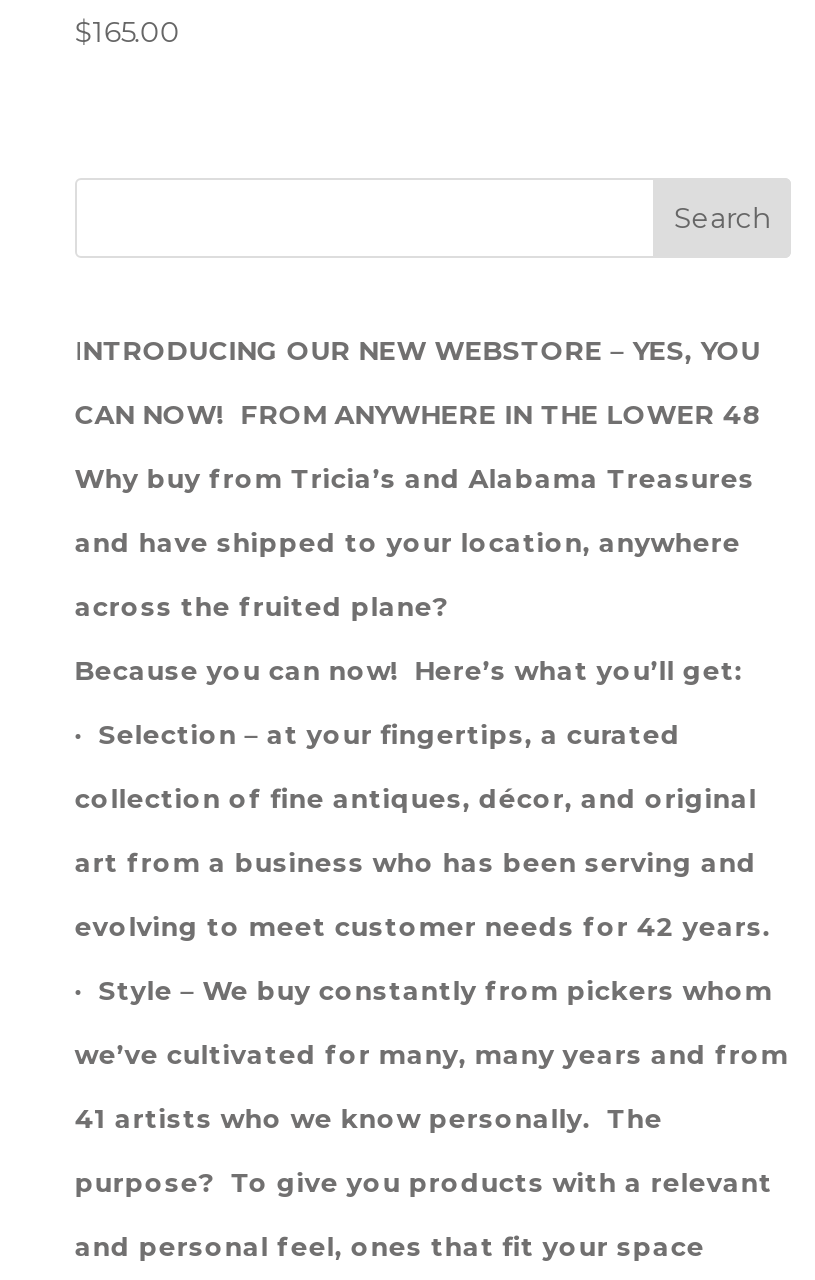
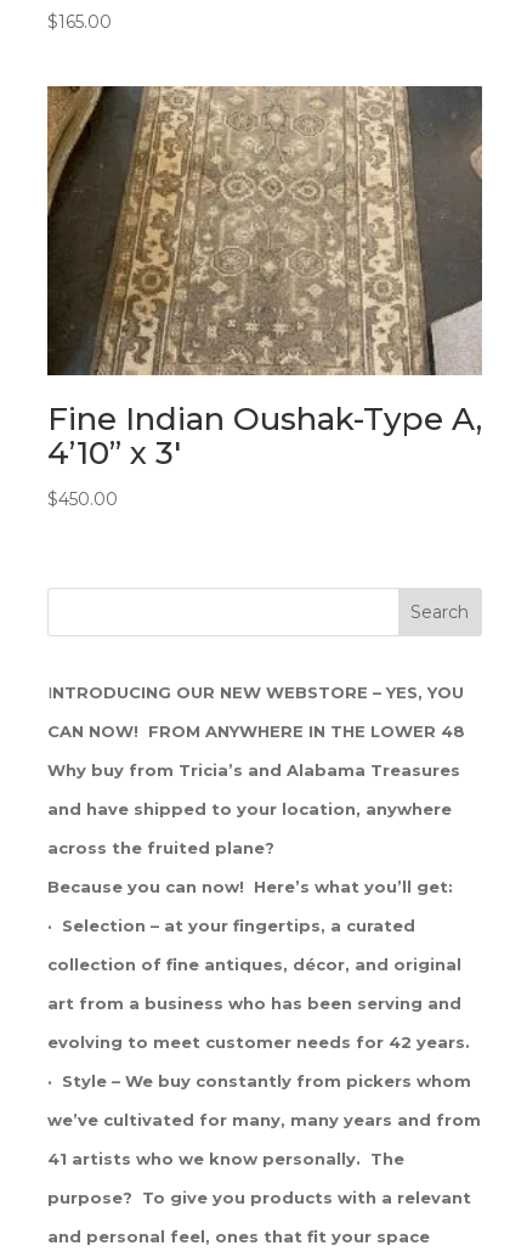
none -> [46,85,483,510] [image] | Fine Indian Oushak-Type A, | 4’10” x 3′ | $450.00

